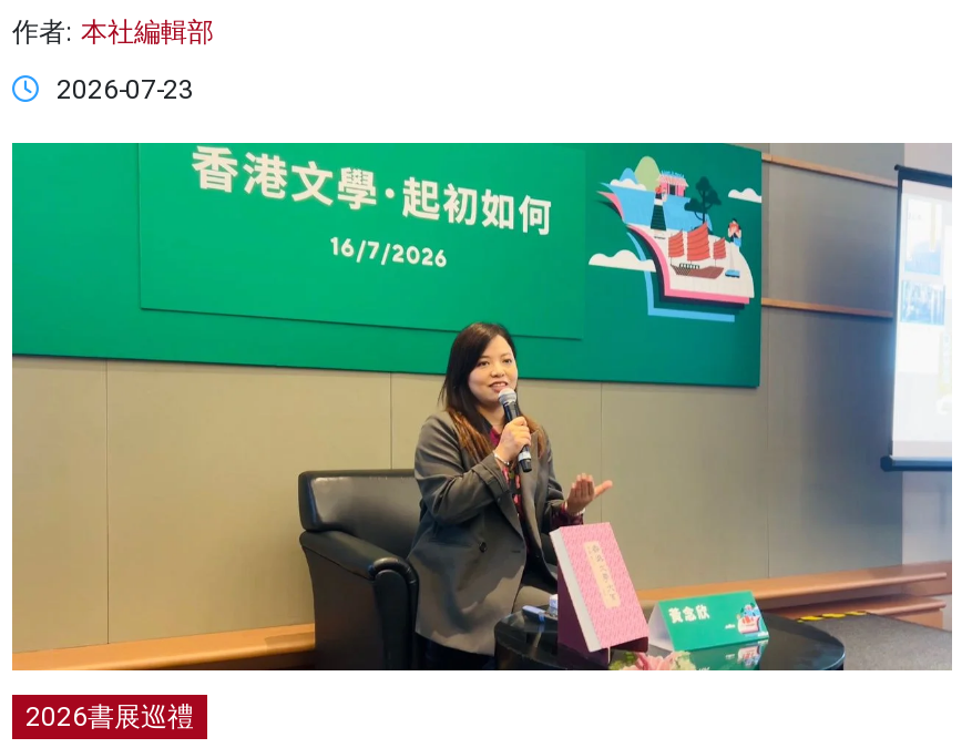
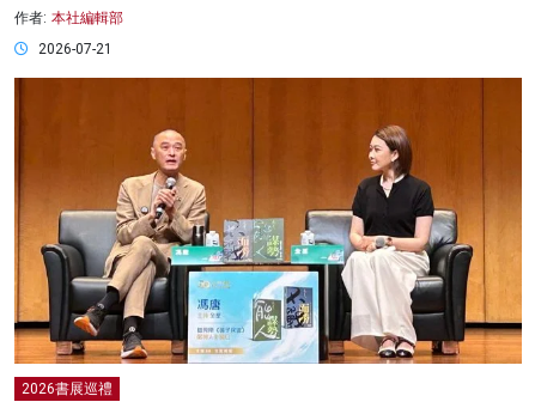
[57,74,194,105] 2026-07-23 -> [38,41,113,58] 2026-07-21
[10,140,954,672] [image] -> [13,77,523,365] [image]

